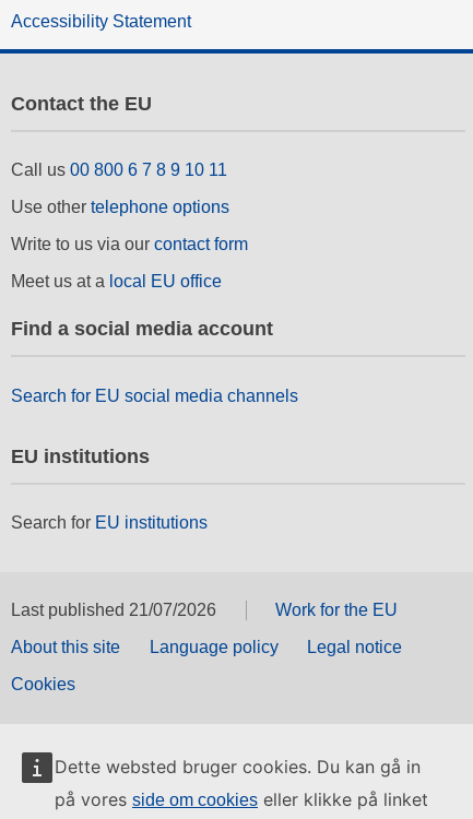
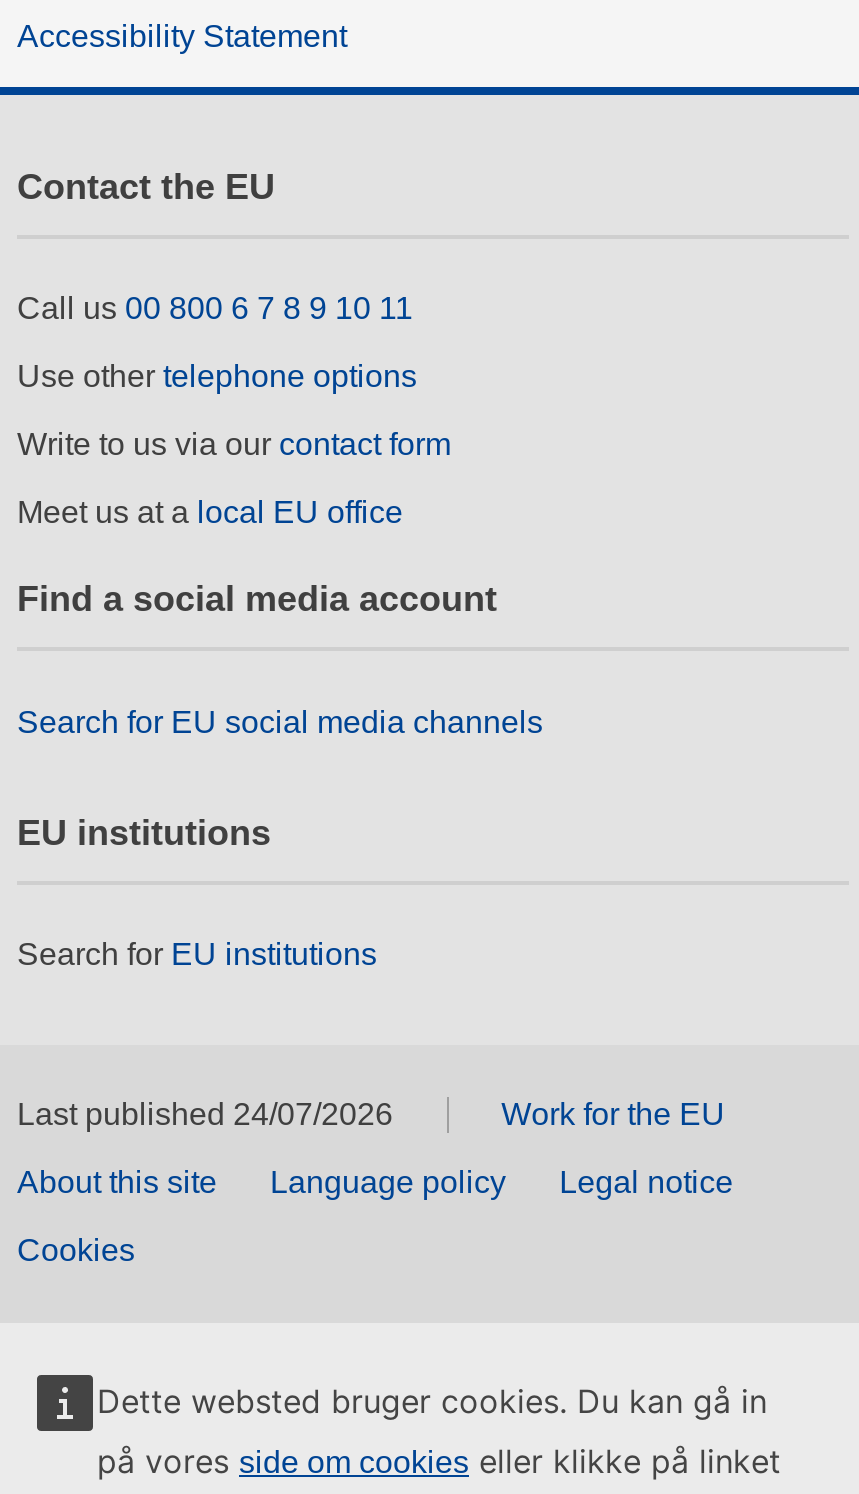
[11,601,216,620] Last published 21/07/2026 -> [17,1098,393,1132] Last published 24/07/2026

